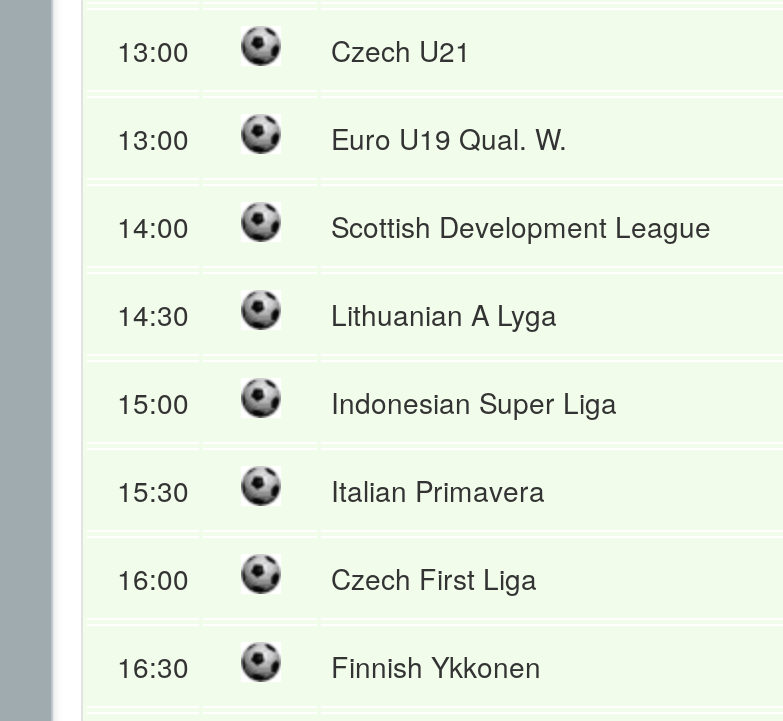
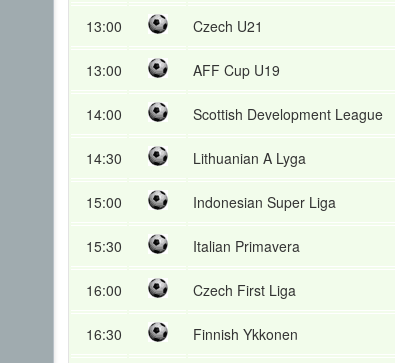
[331,118,567,158] Euro U19 Qual. W. -> [193,60,280,80] AFF Cup U19

